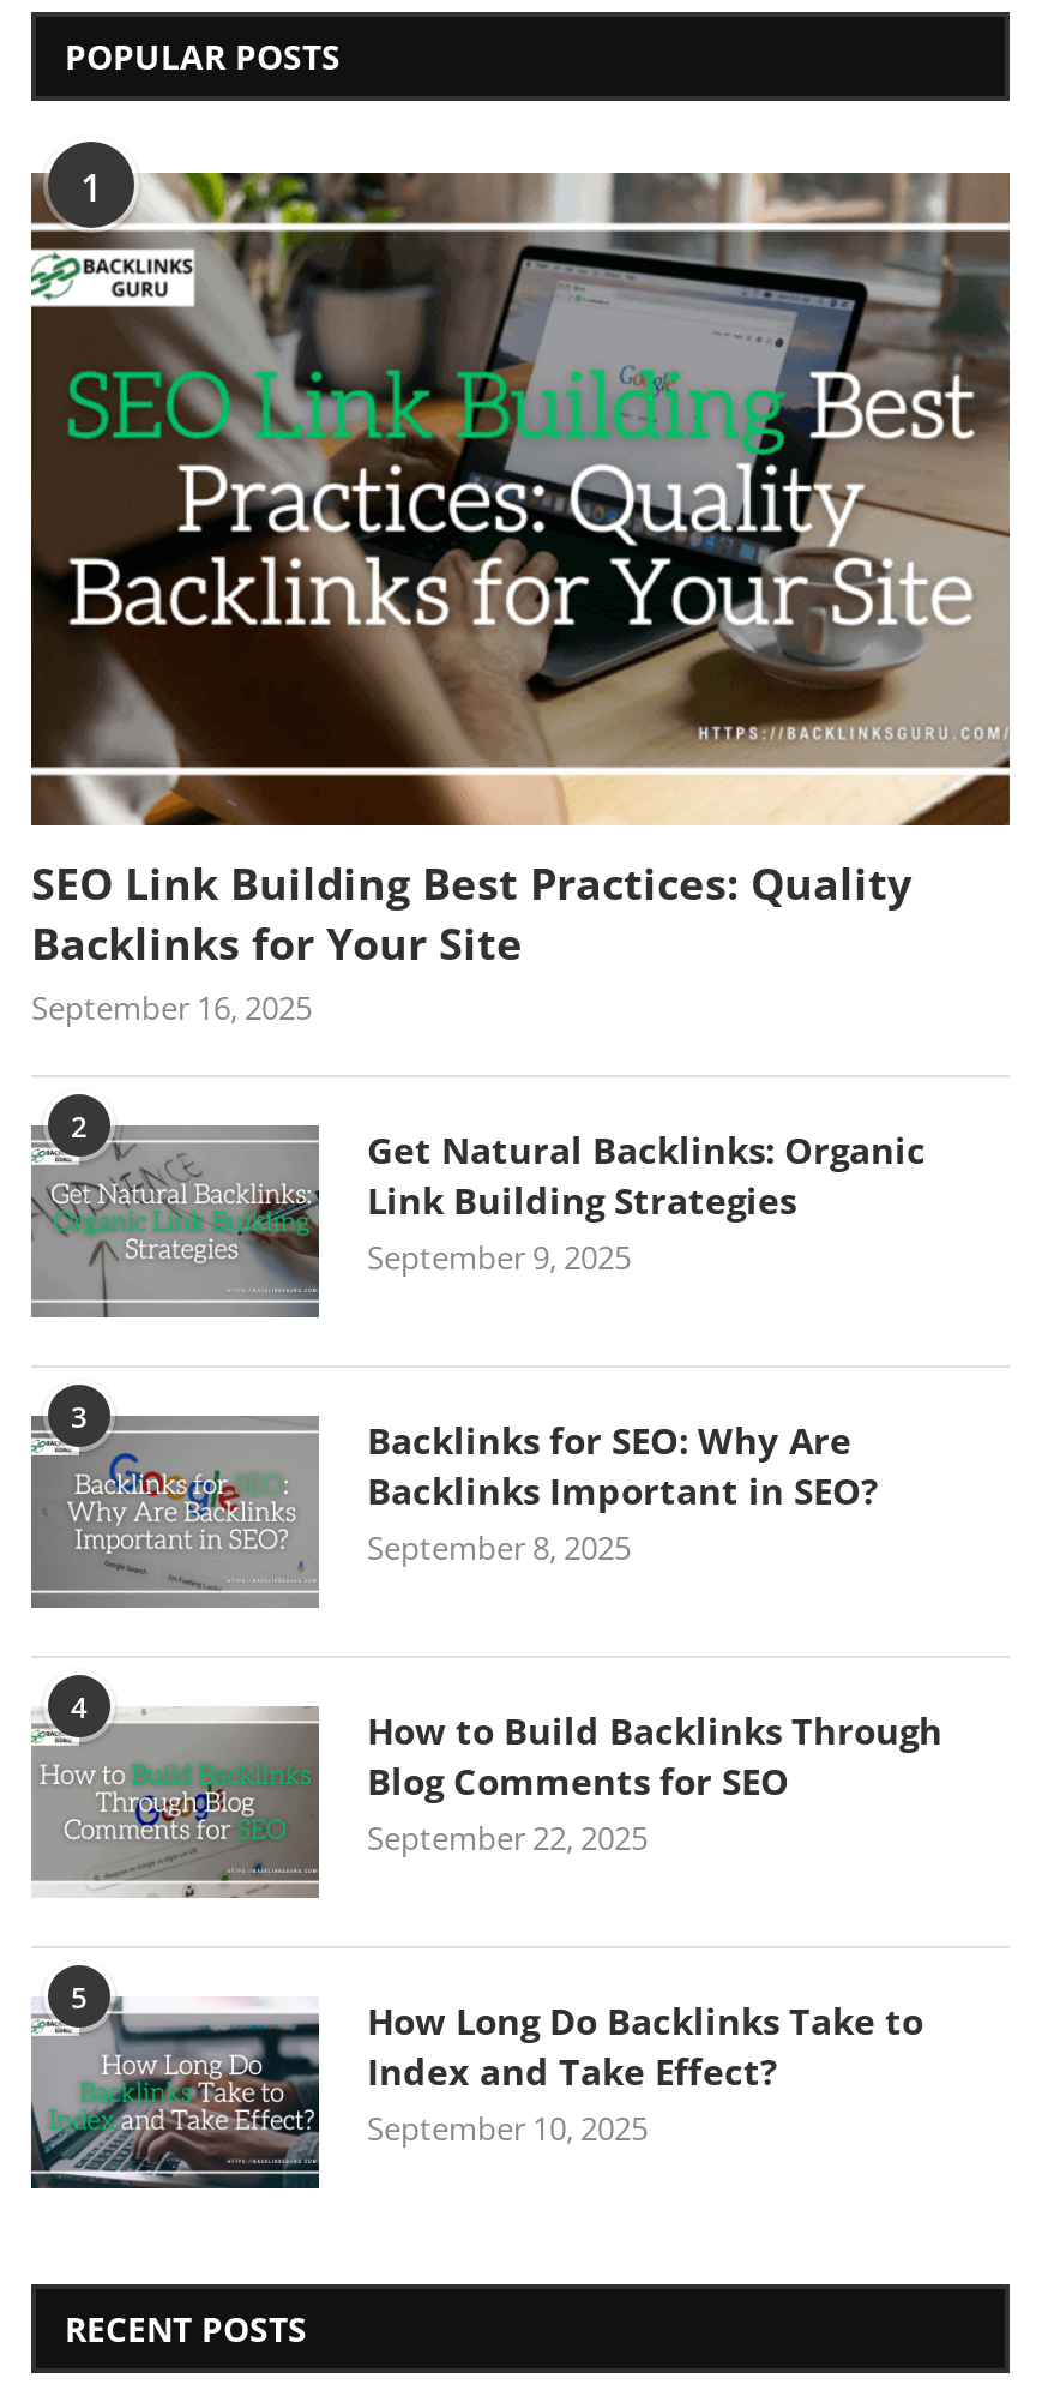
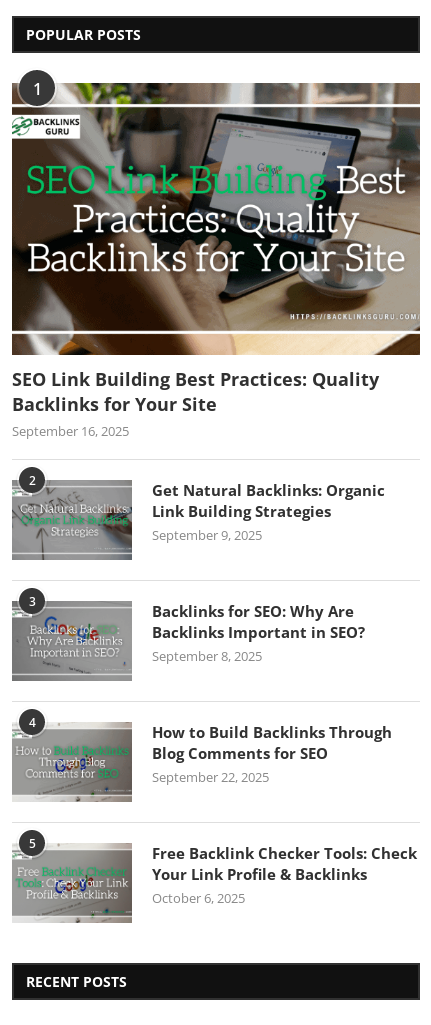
[29,1996,923,2191] [image] | How Long Do Backlinks Take to | Index and Take Effect? | September 10, 2025 -> [12,843,417,923] [image] | Free Backlink Checker Tools: Check | Your Link Profile & Backlinks | October 6, 2025

